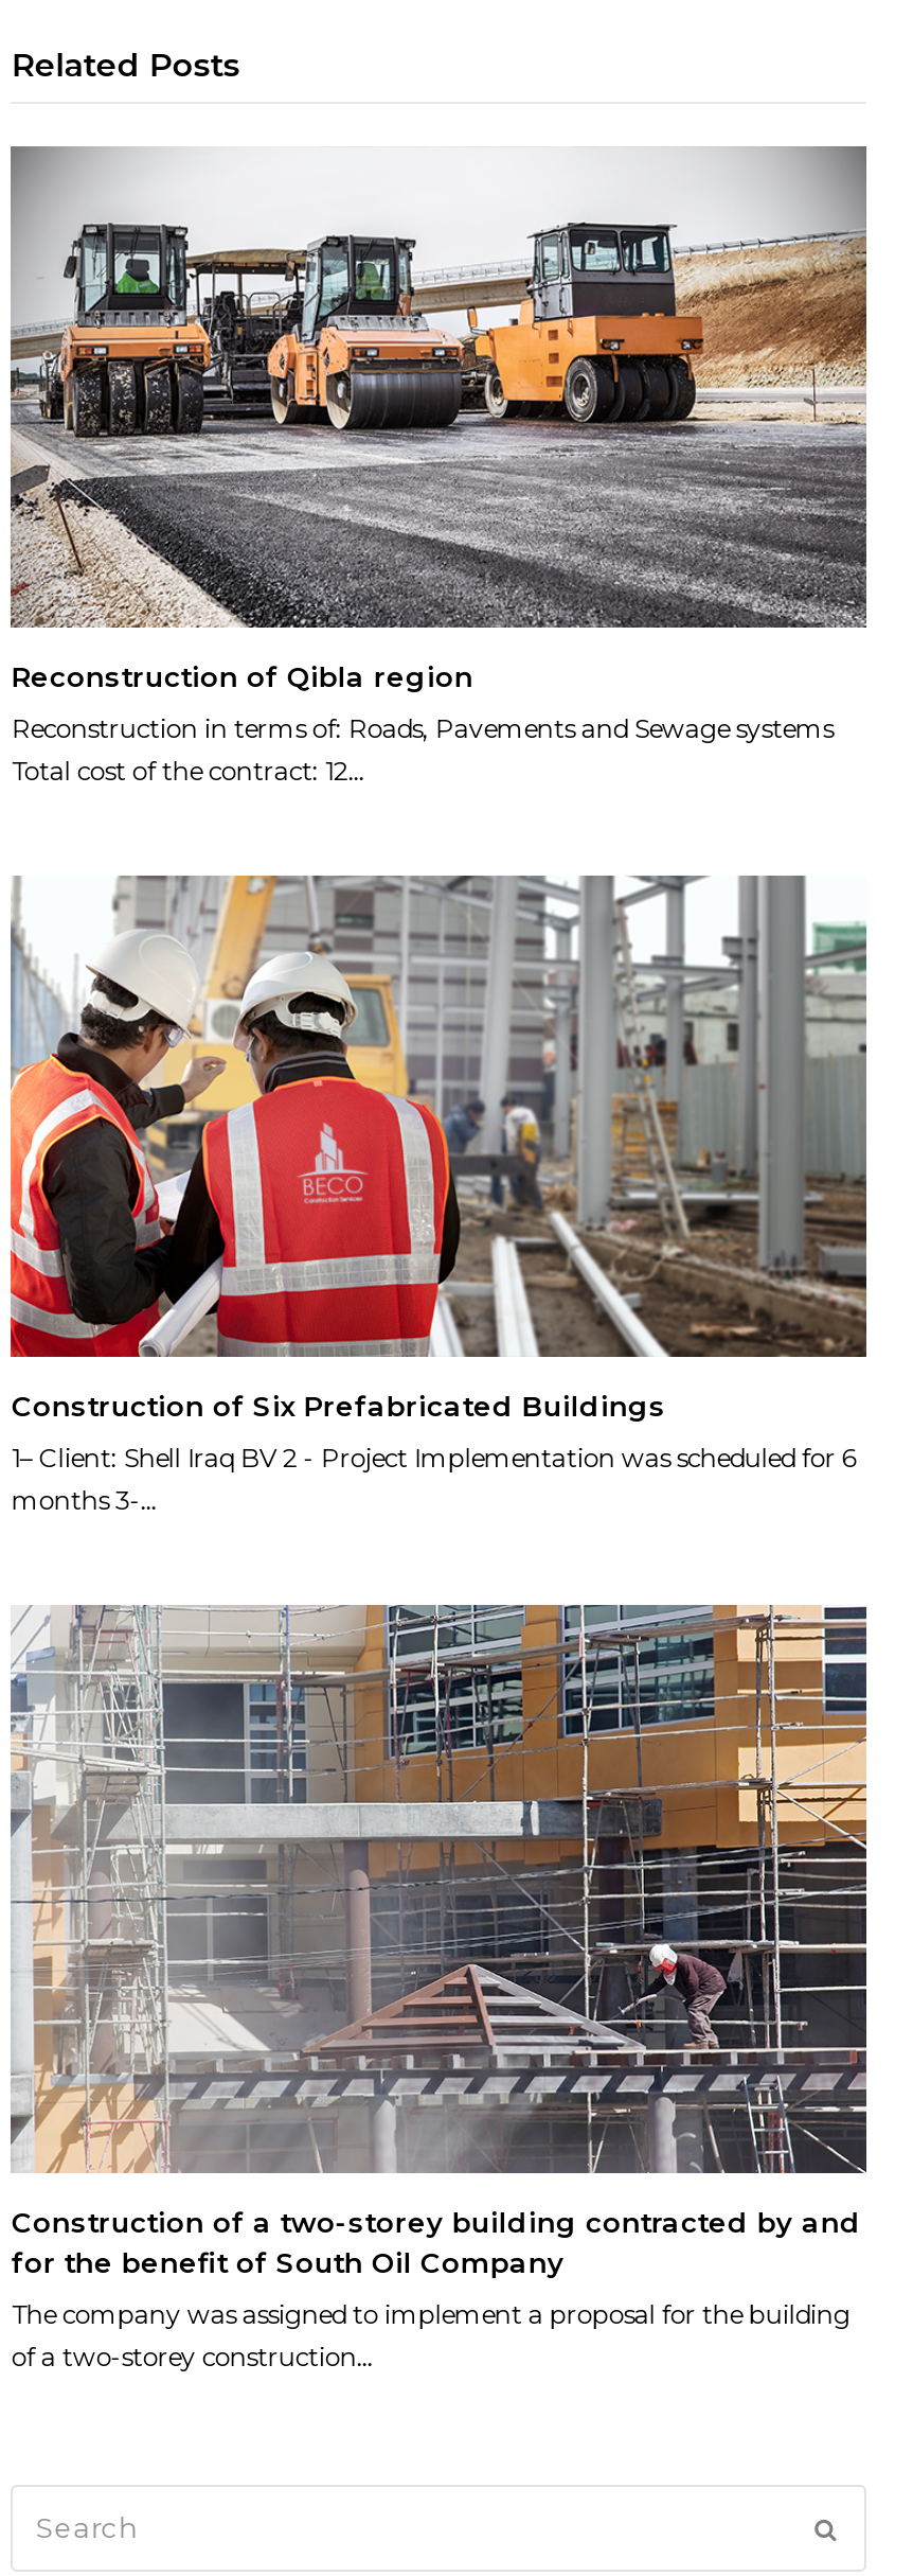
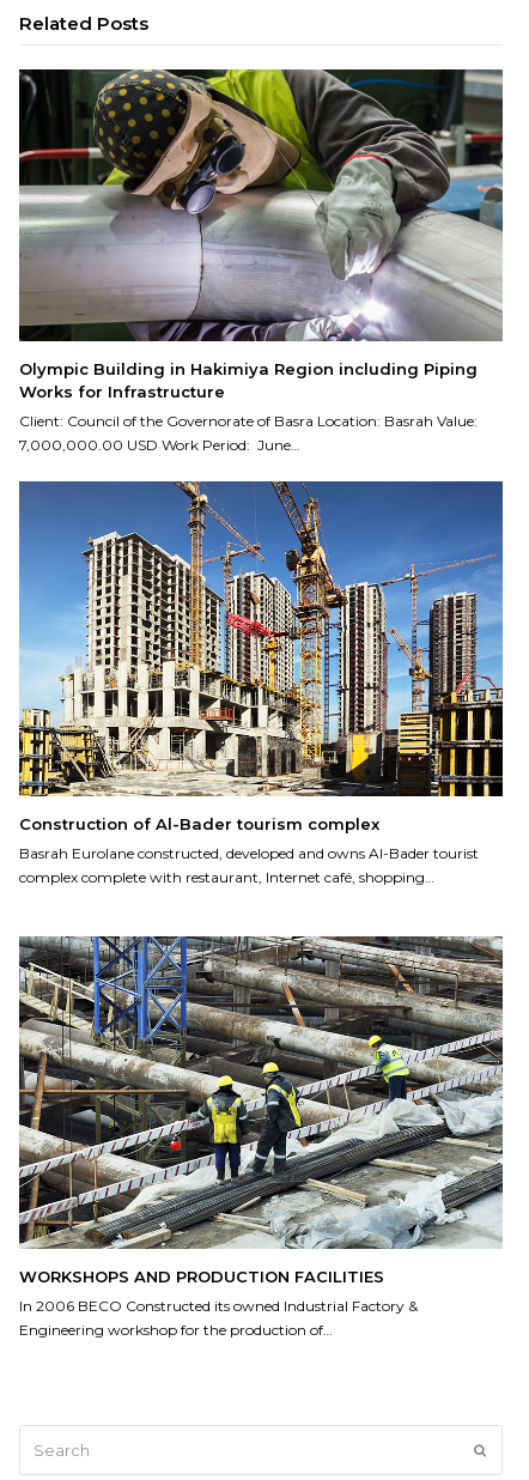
[11,146,866,693] [image] | Reconstruction of Qibla region -> [19,68,504,401] [image] | Olympic Building in Hakimiya Region including Piping | Works for Infrastructure
[11,712,833,786] Reconstruction in terms of: Roads, Pavements and Sewage systems | Total cost of the contract: 12… -> [20,412,478,454] Client: Council of the Governorate of Basra Location: Basrah Value: | 7,000,000.00 USD Work Period: June…
[8,874,869,1422] [image] | Construction of Six Prefabricated Buildings -> [18,480,504,834] [image] | Construction of Al-Bader tourism complex
[11,1441,857,1515] 1– Client: Shell Iraq BV 2 - Project Implementation was scheduled for 6 | months 3-… -> [20,845,479,887] Basrah Eurolane constructed, developed and owns Al-Bader tourist | complex complete with restaurant, Internet café, shopping…
[11,1605,869,2280] [image] | Construction of a two-storey building contracted by and | for the benefit of South Oil Company -> [18,928,504,1287] [image] | WORKSHOPS AND PRODUCTION FACILITIES
[11,2299,850,2373] The company was assigned to implement a proposal for the building | of a two-storey construction… -> [20,1297,418,1339] In 2006 BECO Constructed its owned Industrial Factory & | Engineering workshop for the production of…

